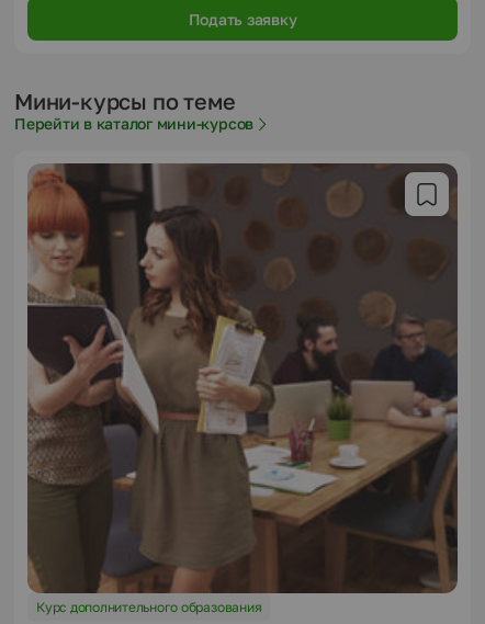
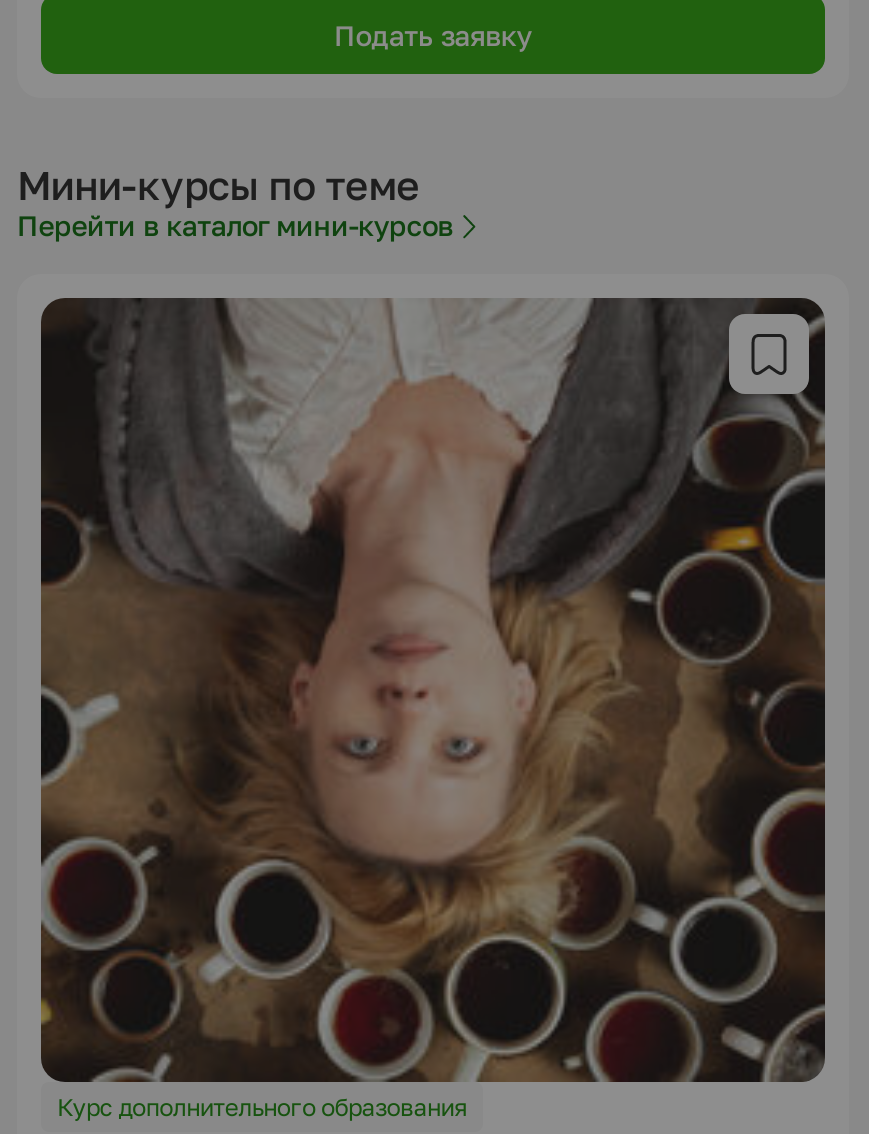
[26,162,459,594] [image] -> [39,298,827,1084] [image]

